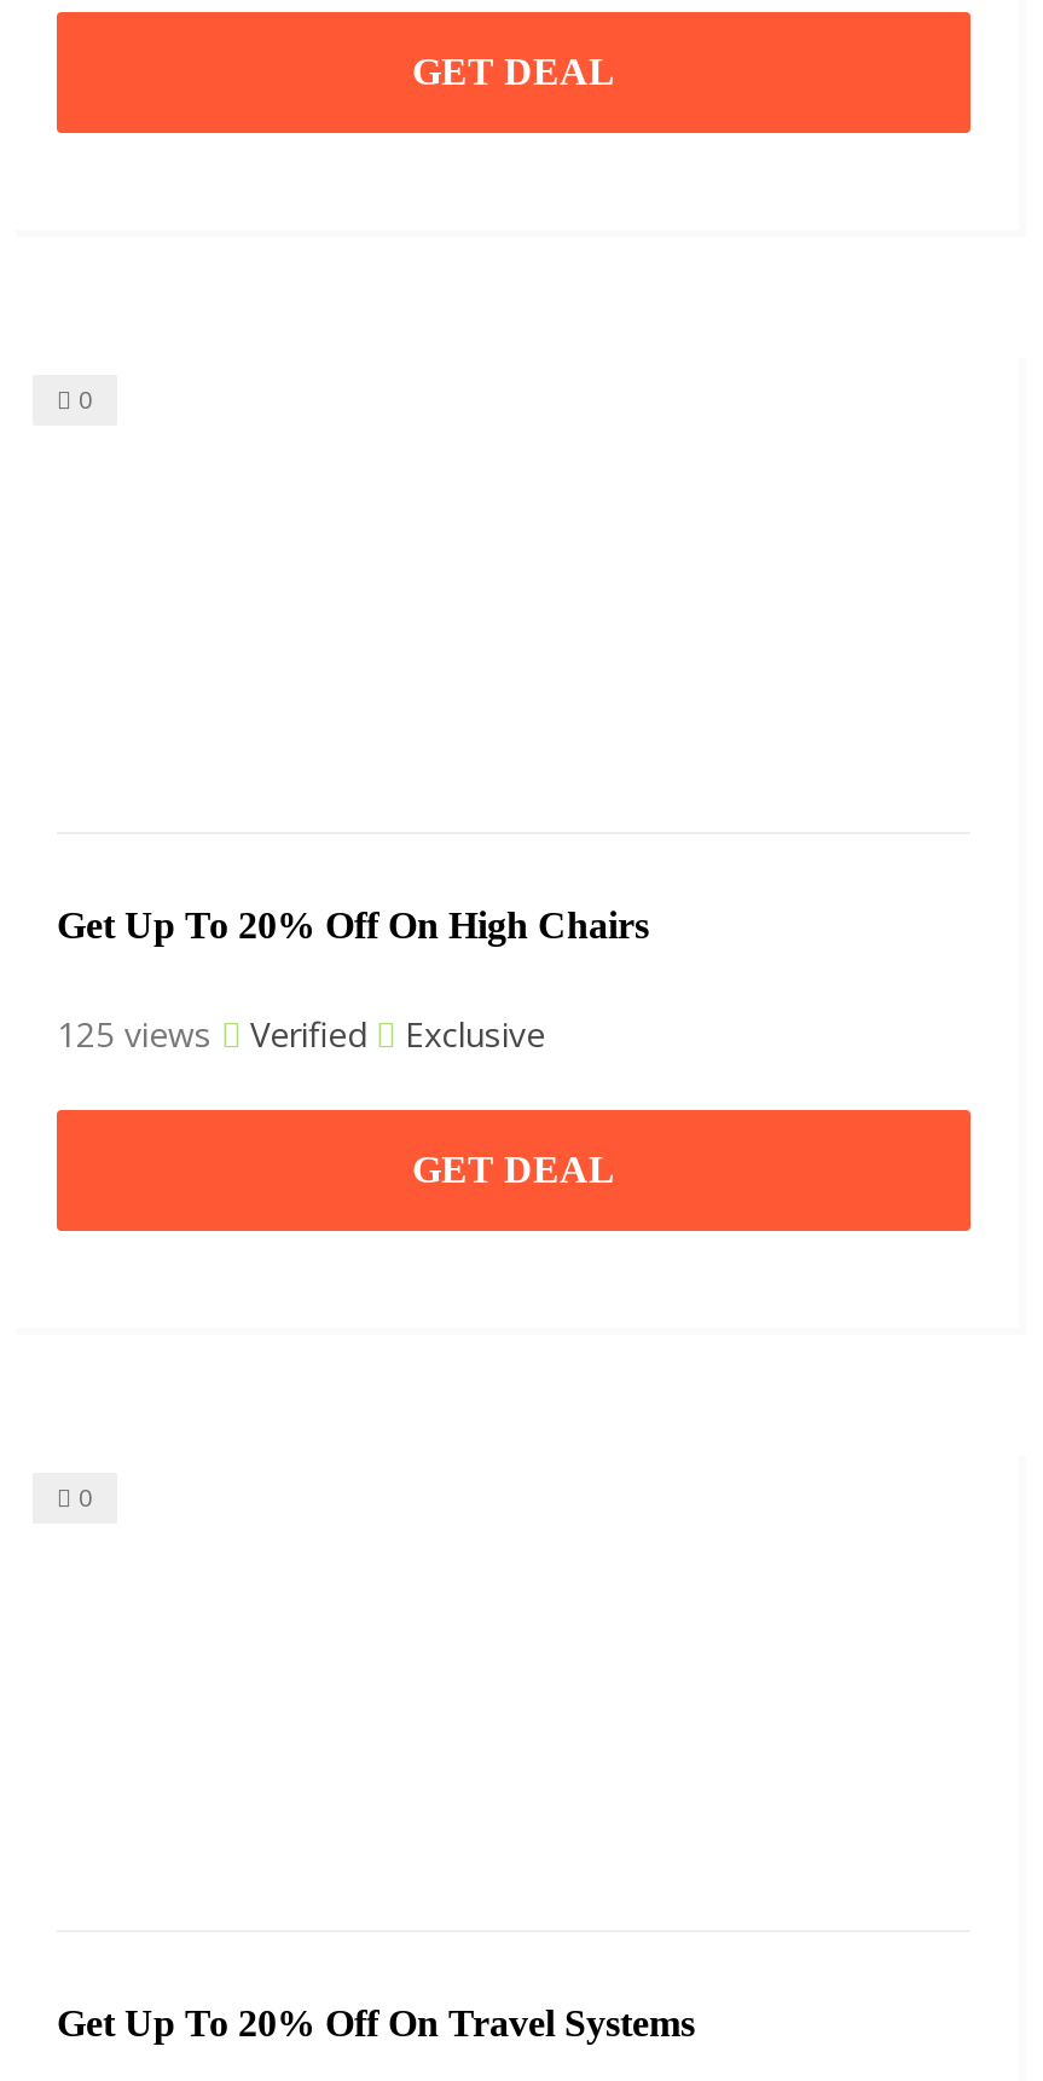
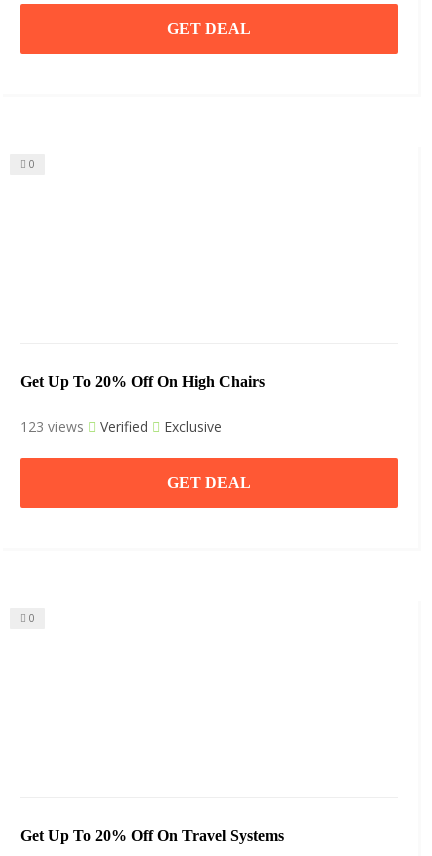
[57,1011,545,1057] 125 views Verified Exclusive -> [20,417,222,436] 123 views Verified Exclusive

